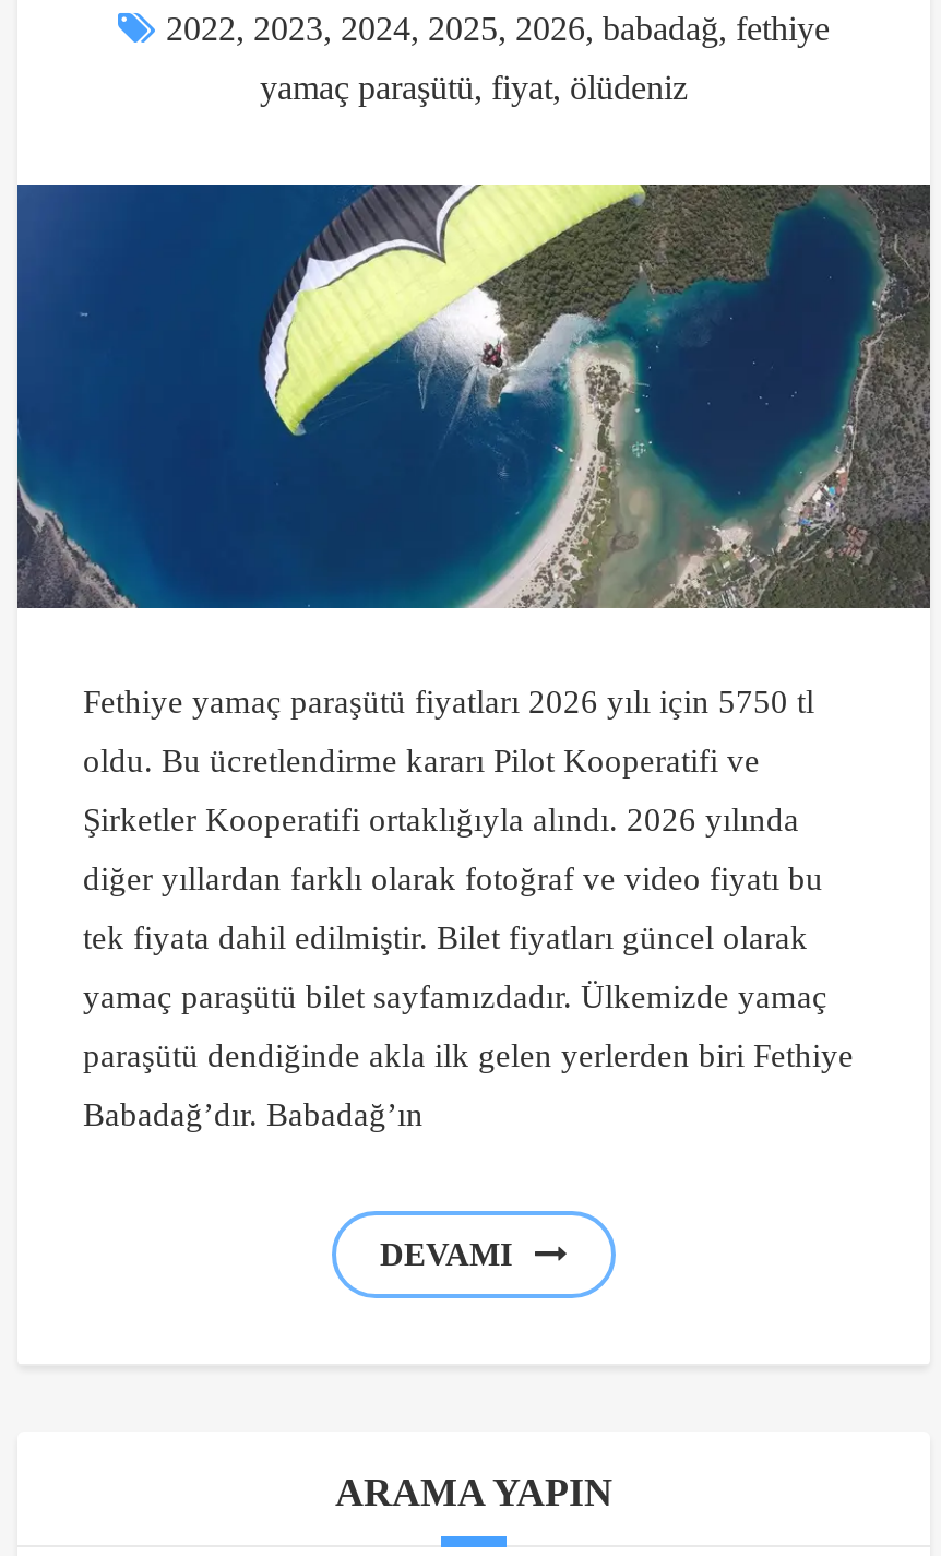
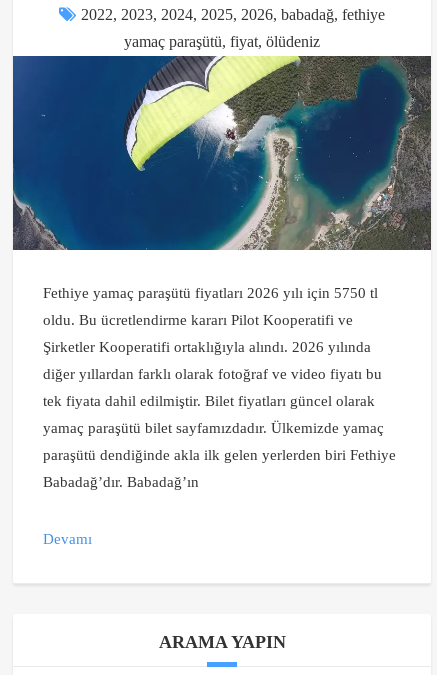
[380,1238,513,1273] DEVAMI -> [43,531,92,547] Devamı

